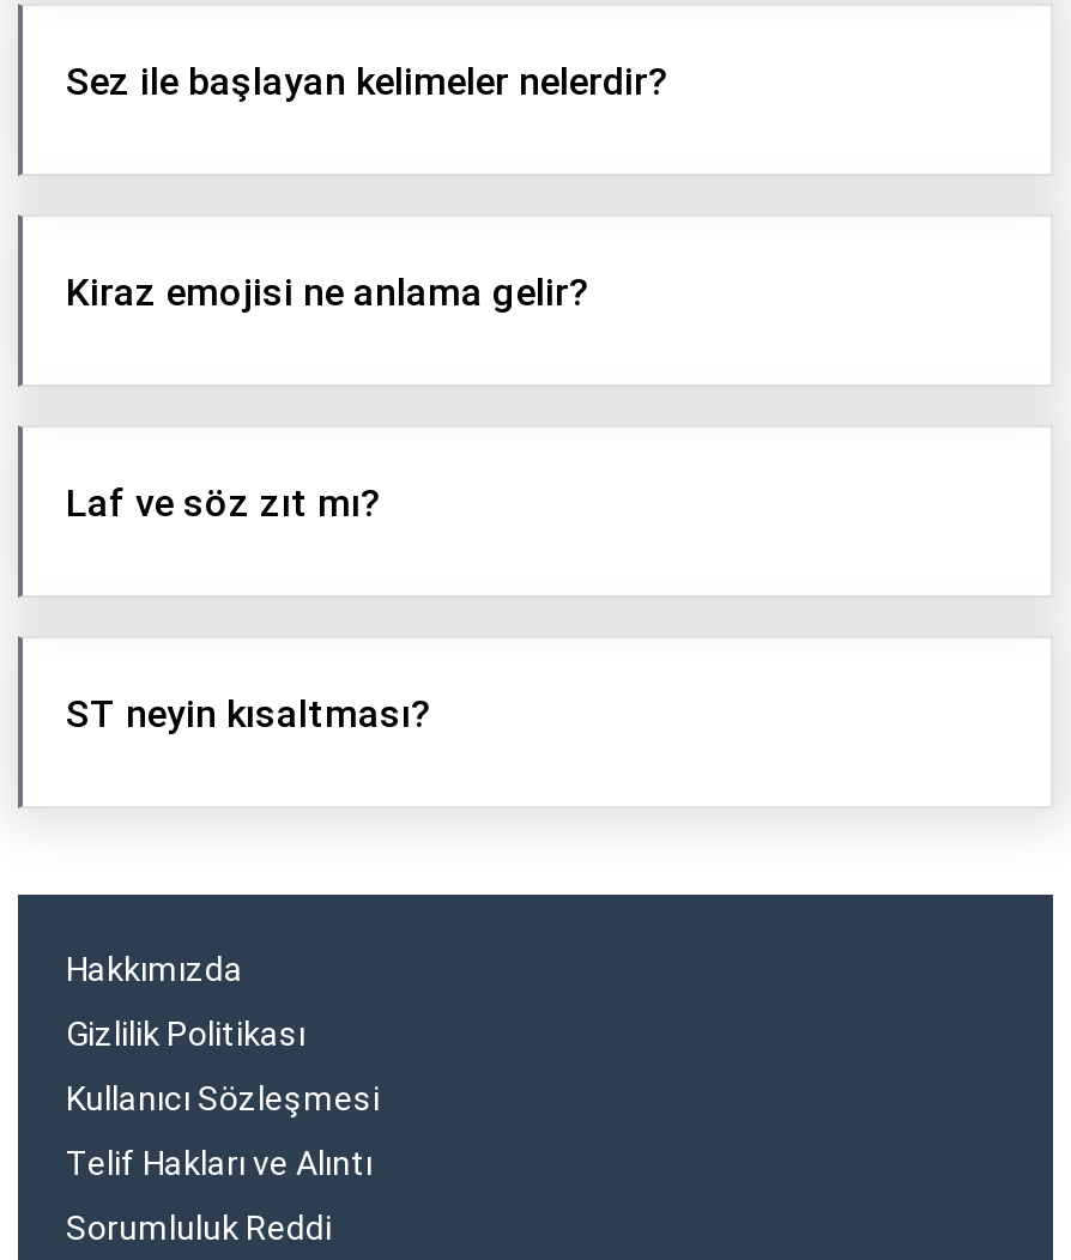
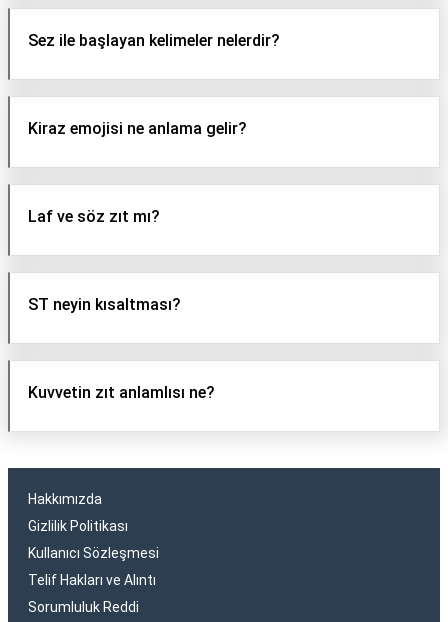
none -> [28,383,215,402] Kuvvetin zıt anlamlısı ne?

